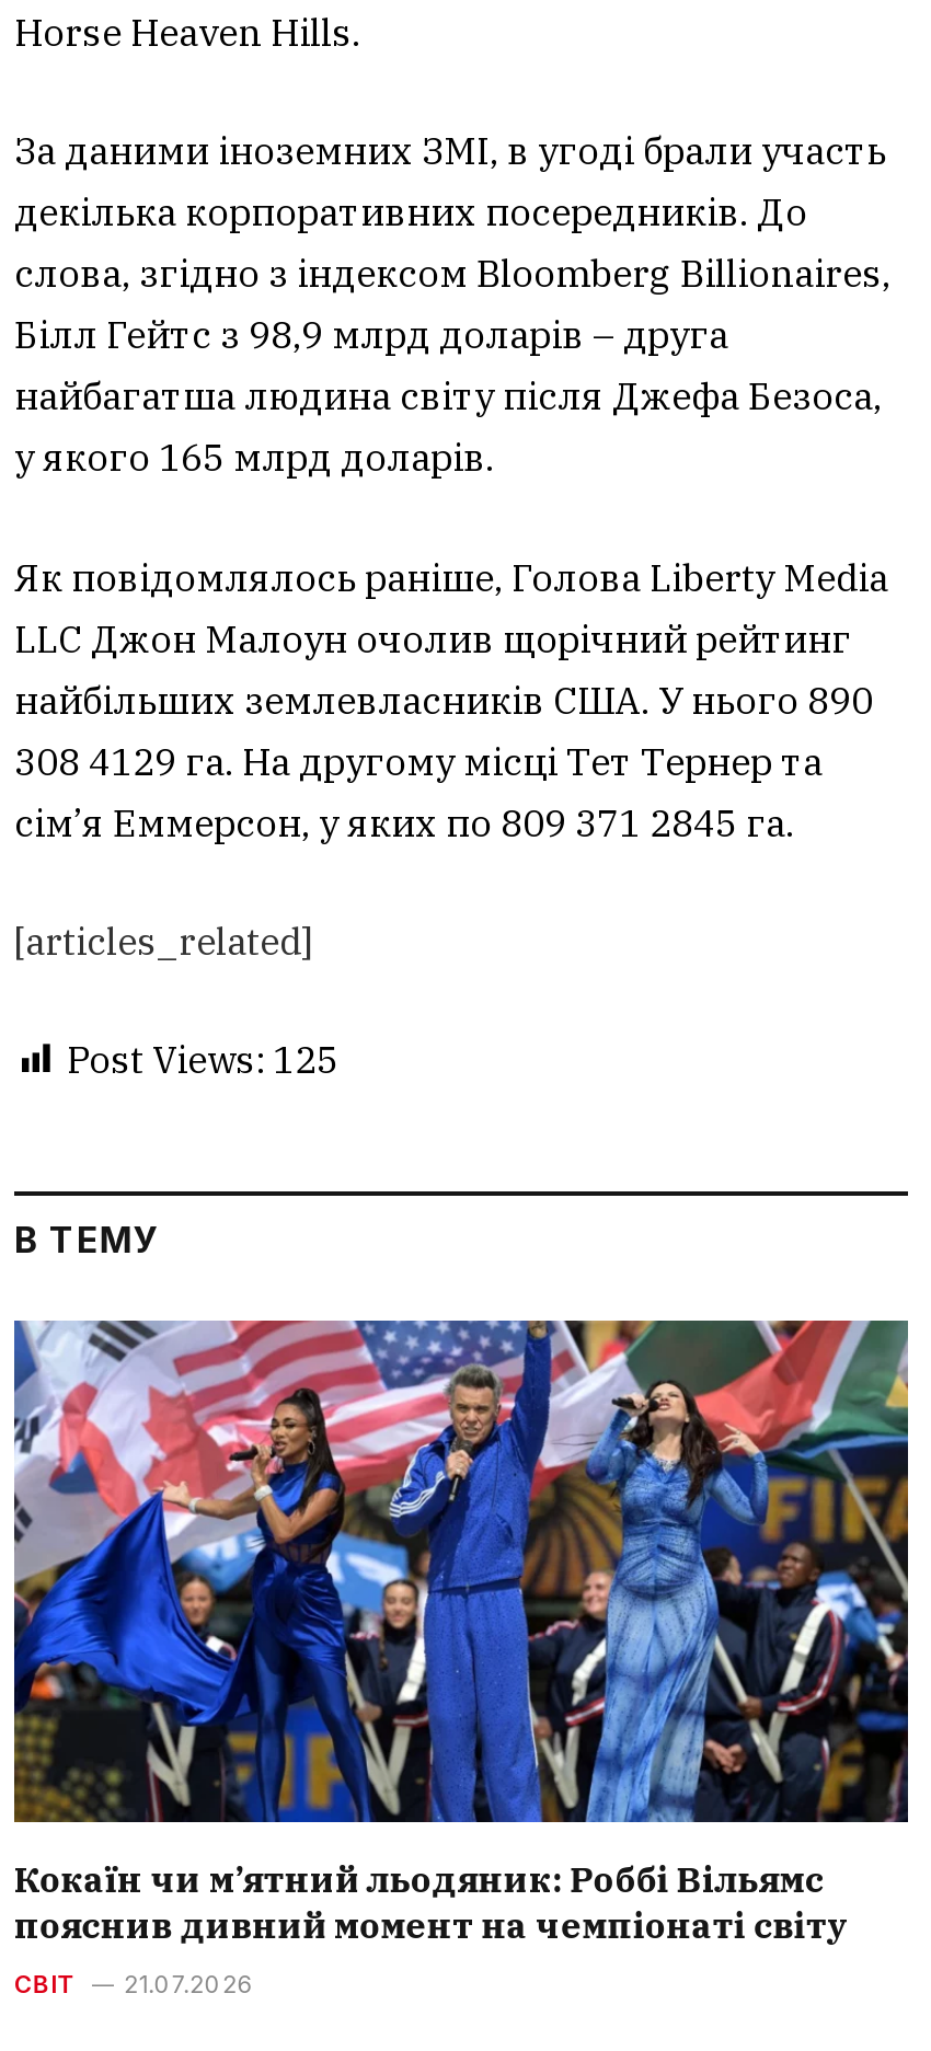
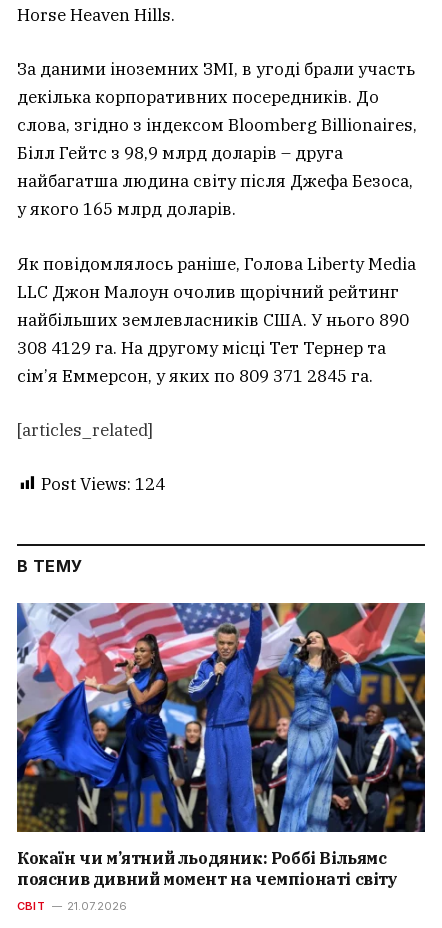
[67,1035,338,1084] Post Views: 125 -> [41,473,165,495] Post Views: 124

